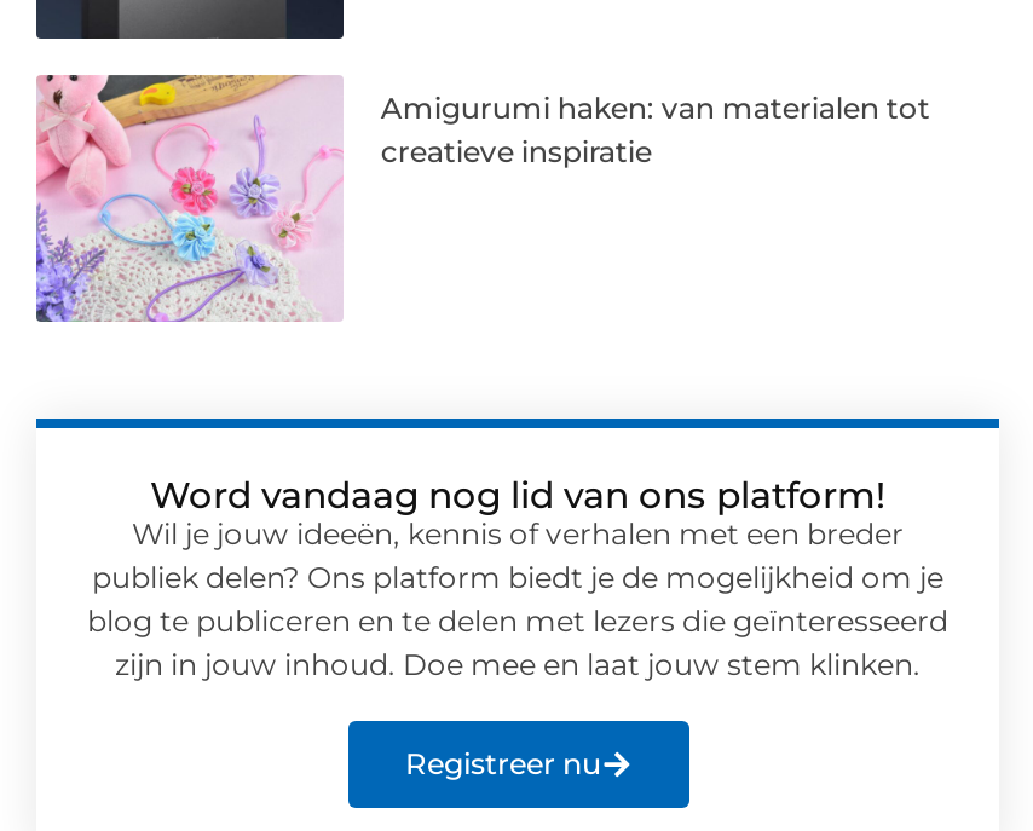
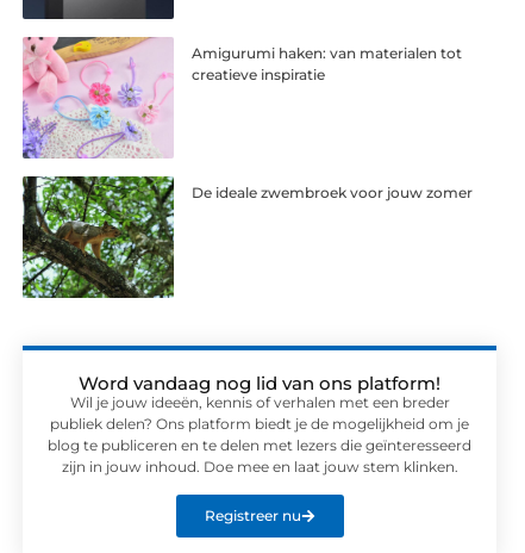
none -> [21,175,473,299] [image] | De ideale zwembroek voor jouw zomer

